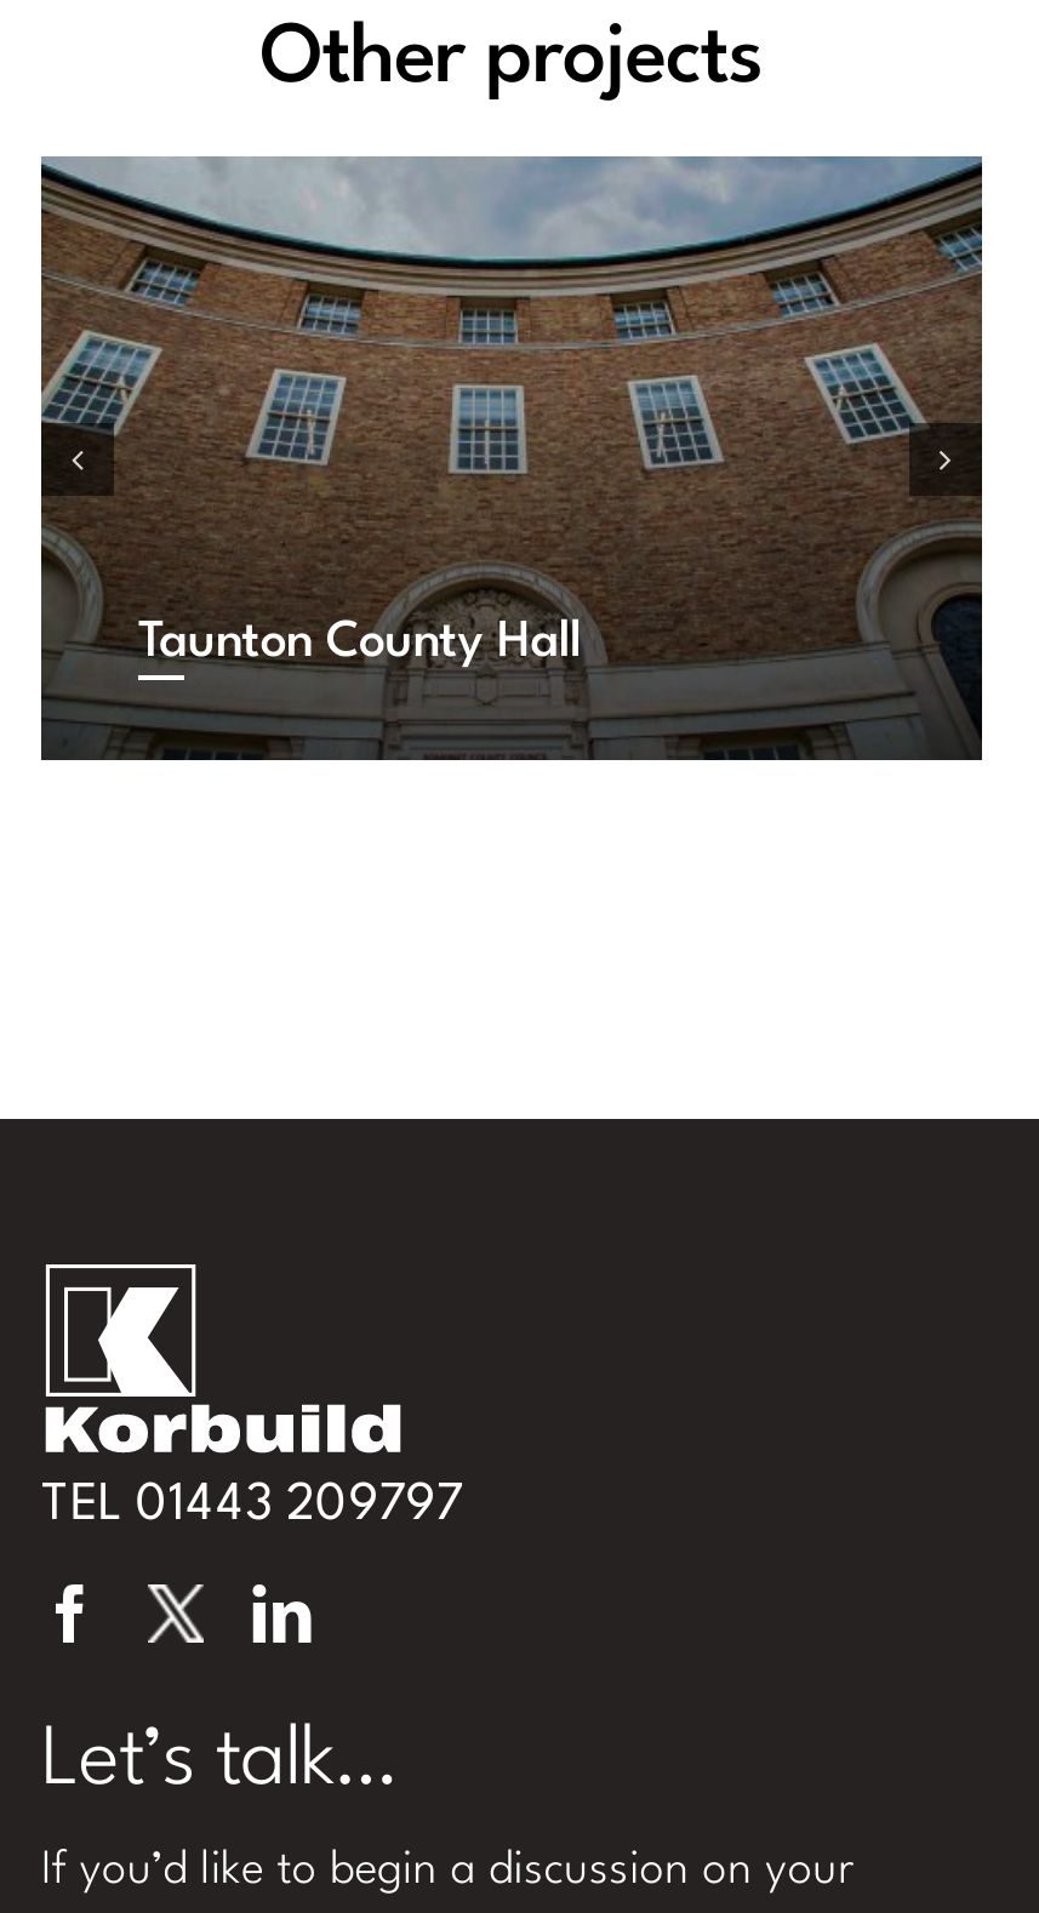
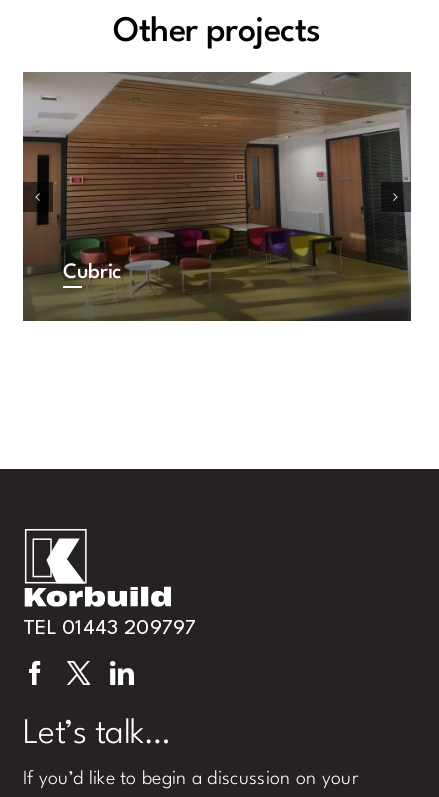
[39,156,984,760] [image] | Taunton County Hall -> [22,72,412,321] [image] | Cubric

